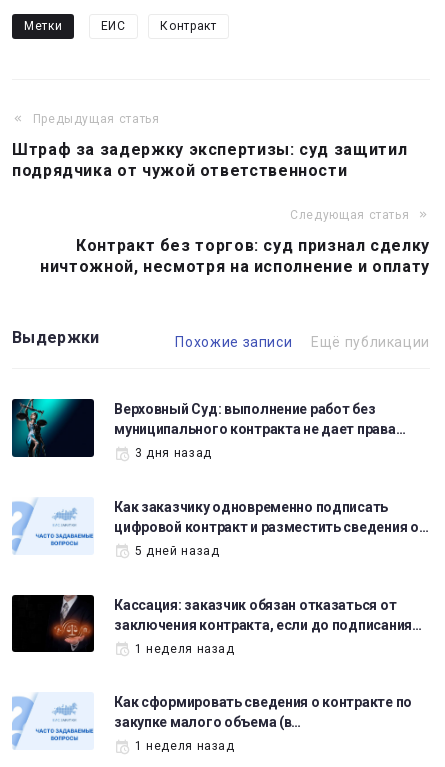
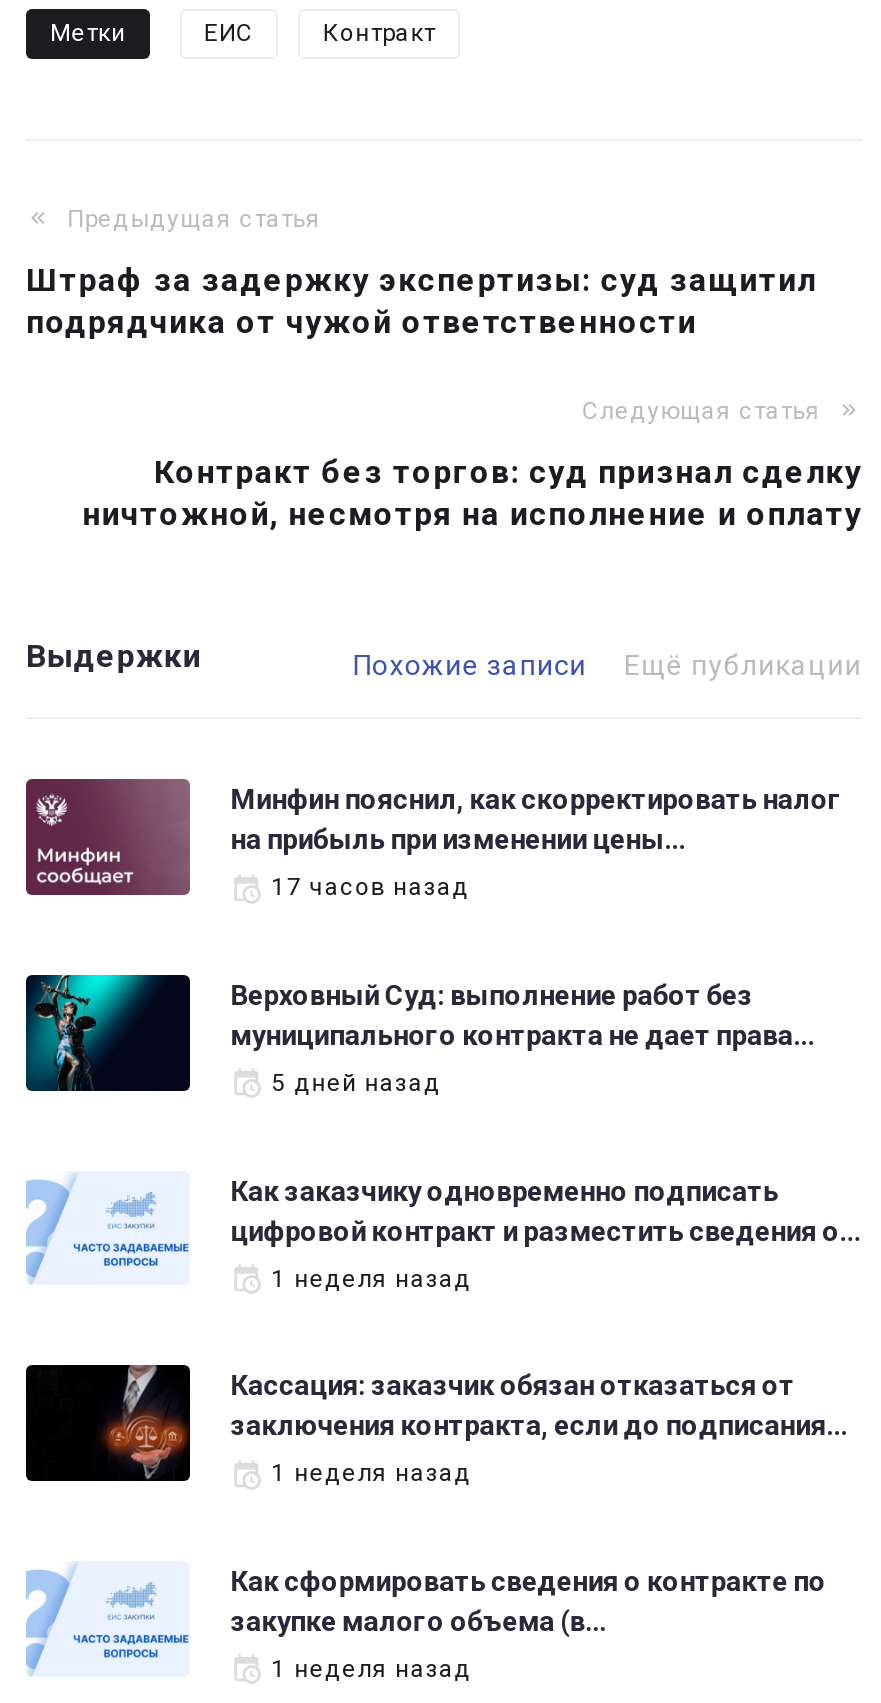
none -> [26,777,841,902] [image] | Минфин пояснил, как скорректировать налог | на прибыль при изменении цены… | 17 часов назад
[135,446,212,460] 3 дня назад -> [272,1069,441,1097] 5 дней назад
[135,544,219,558] 5 дней назад -> [272,1264,472,1292] 1 неделя назад

